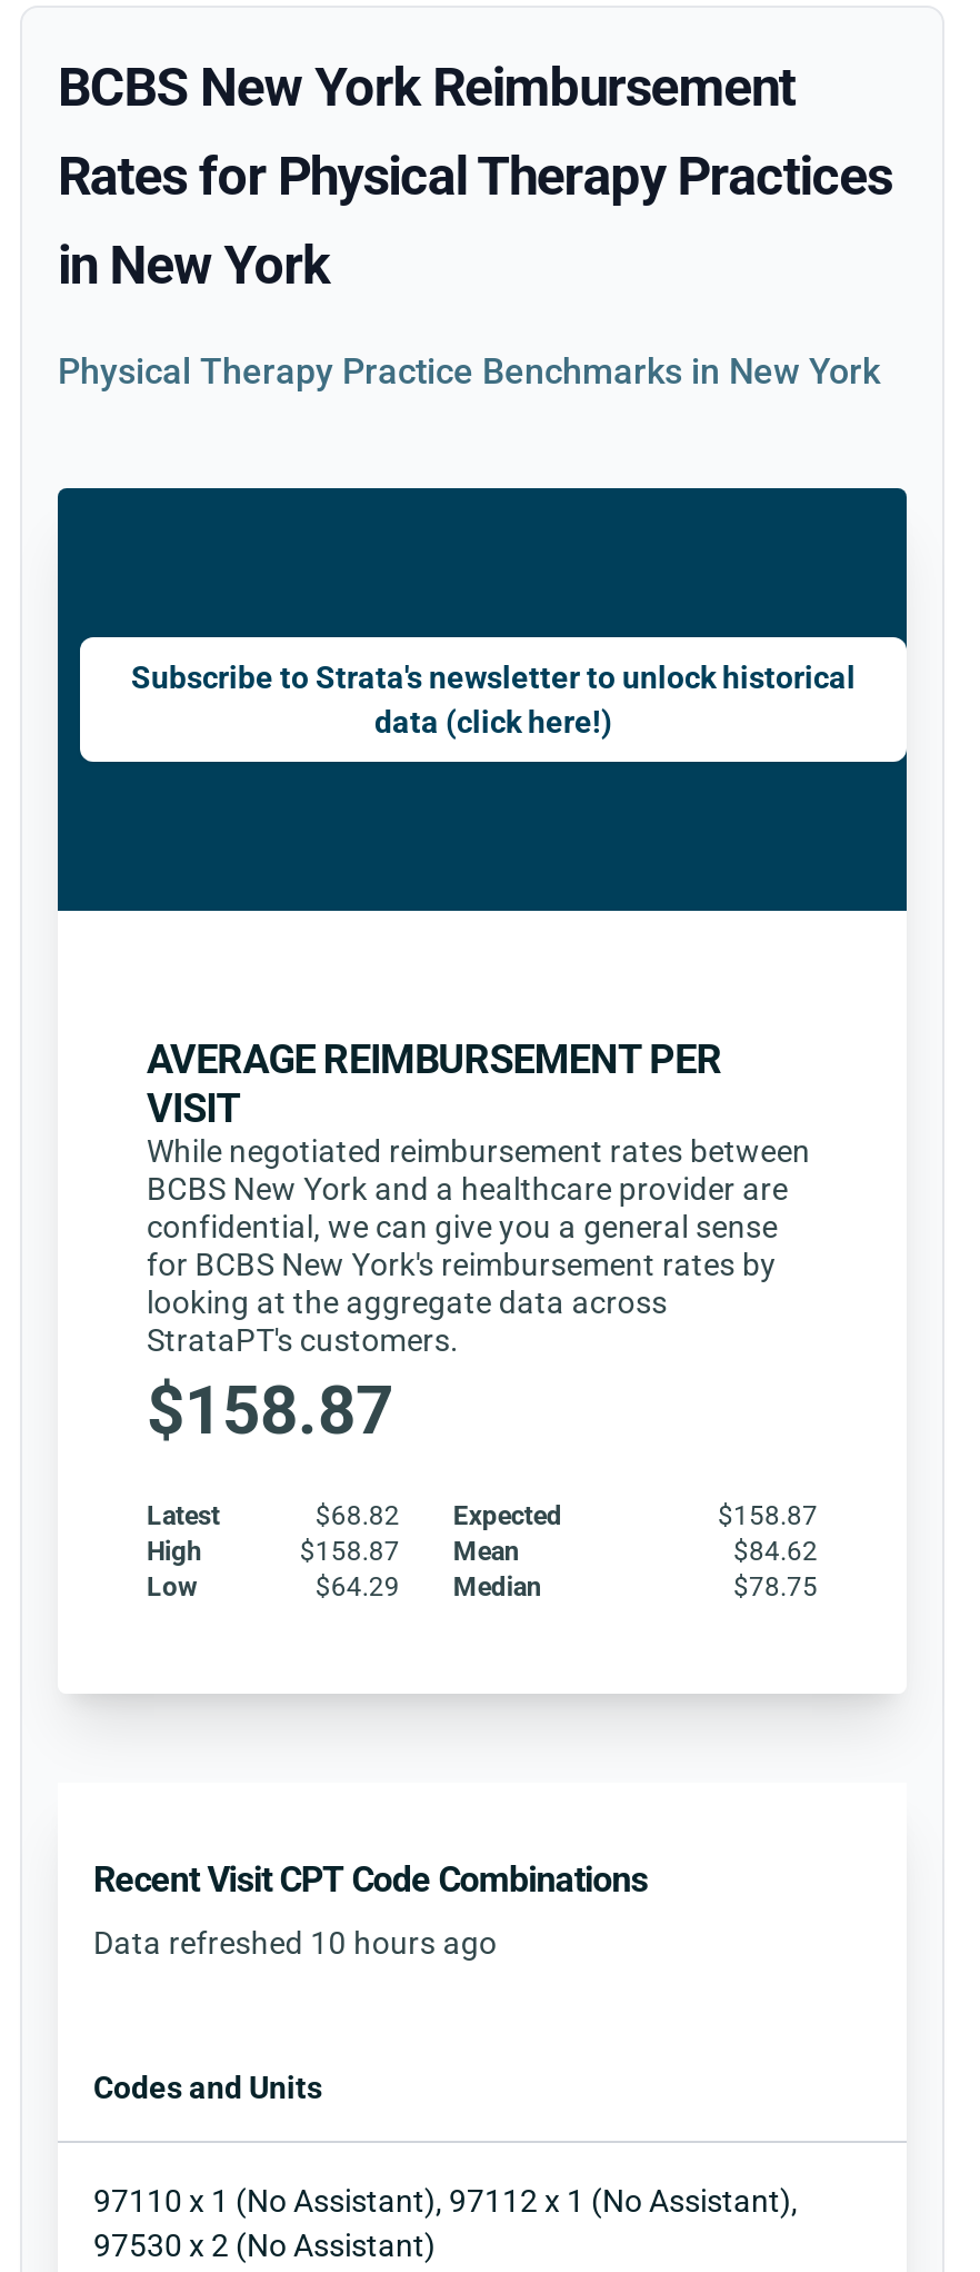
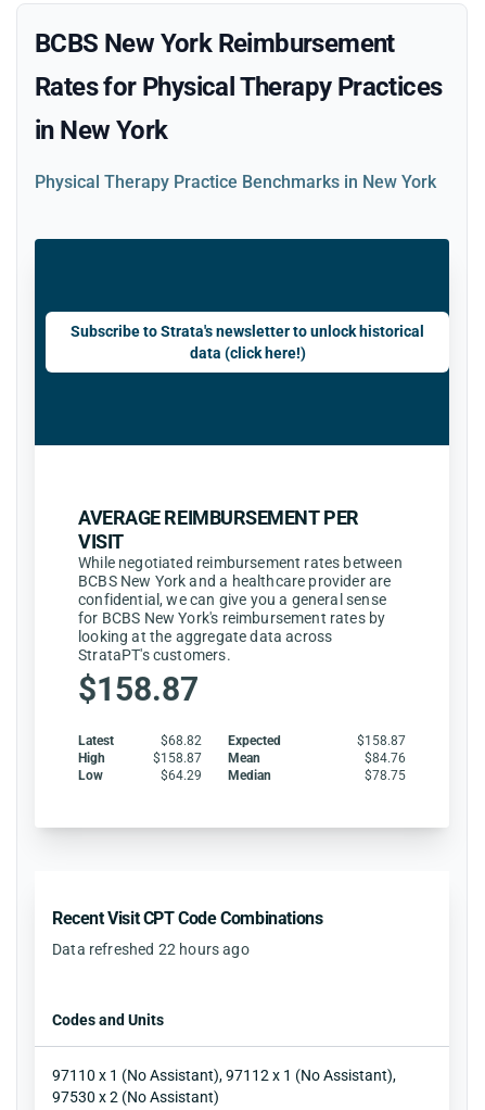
[733,1535,818,1566] $84.62 -> [365,750,406,765] $84.76
[93,1924,497,1960] Data refreshed 10 hours ago -> [52,940,249,957] Data refreshed 22 hours ago

